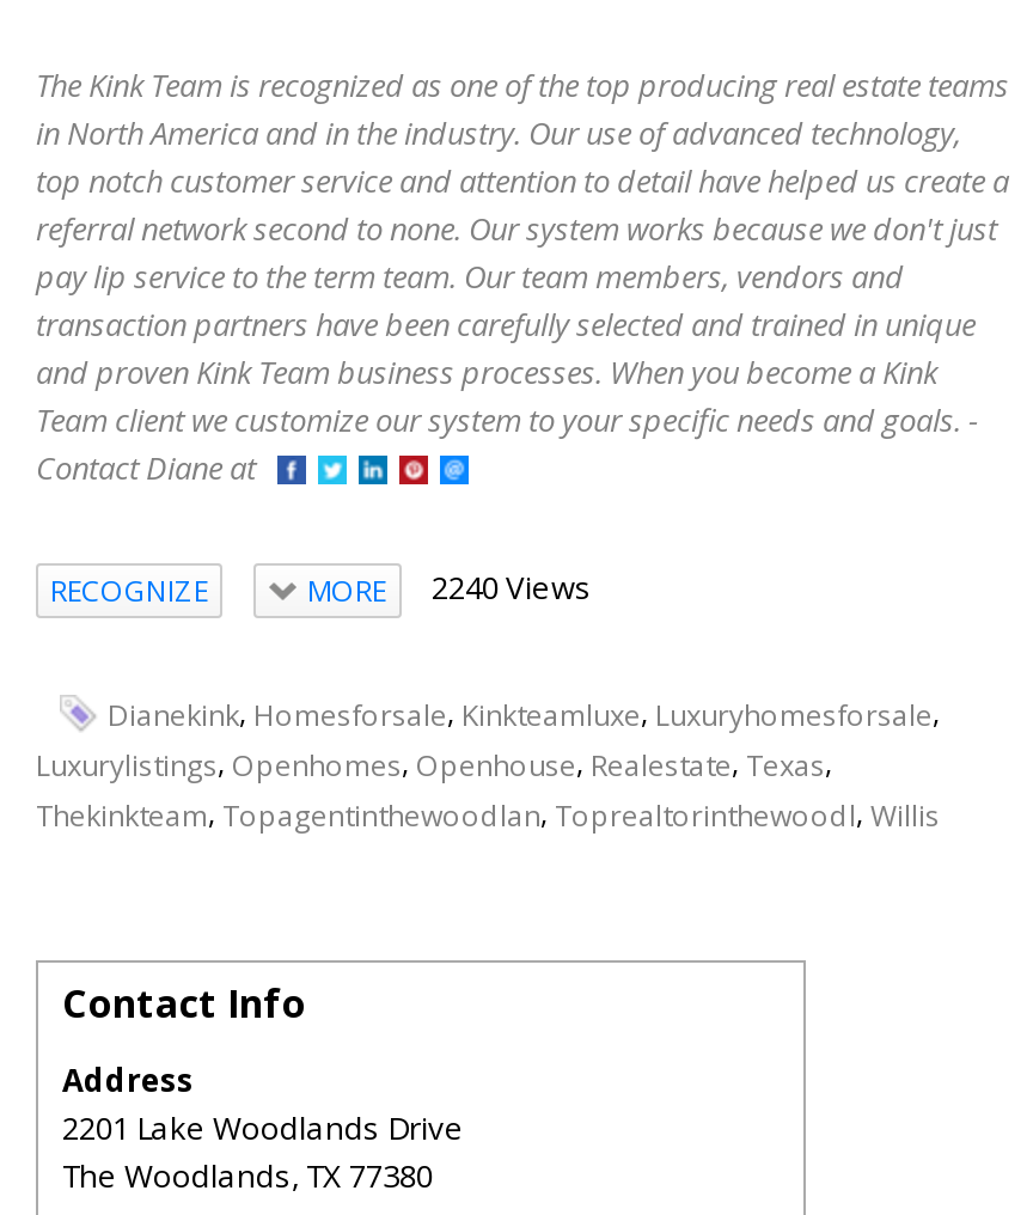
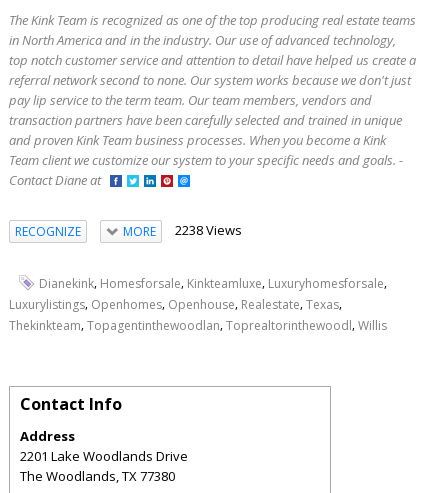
[307,566,592,612] MORE 2240 Views -> [122,221,241,240] MORE 2238 Views

